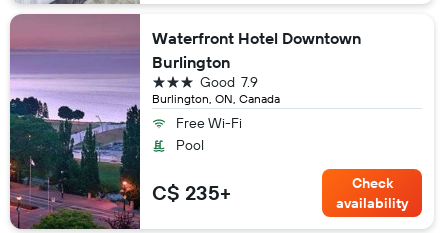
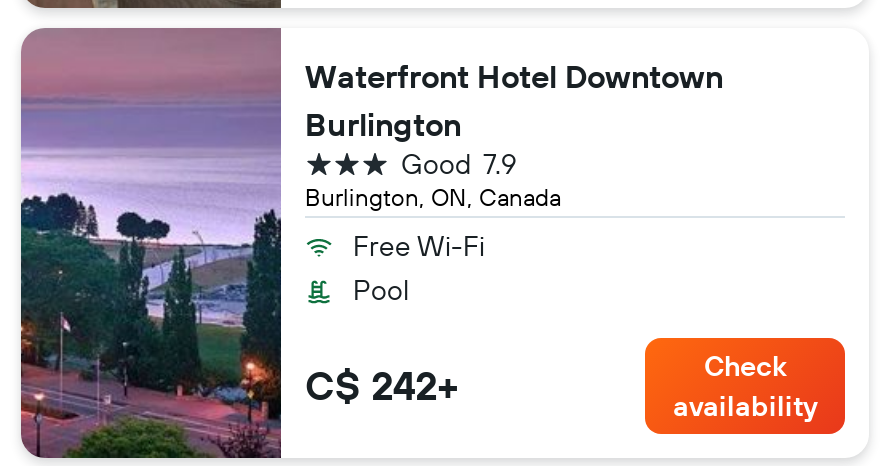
[152,180,231,205] C$ 235+ -> [305,360,459,410] C$ 242+

